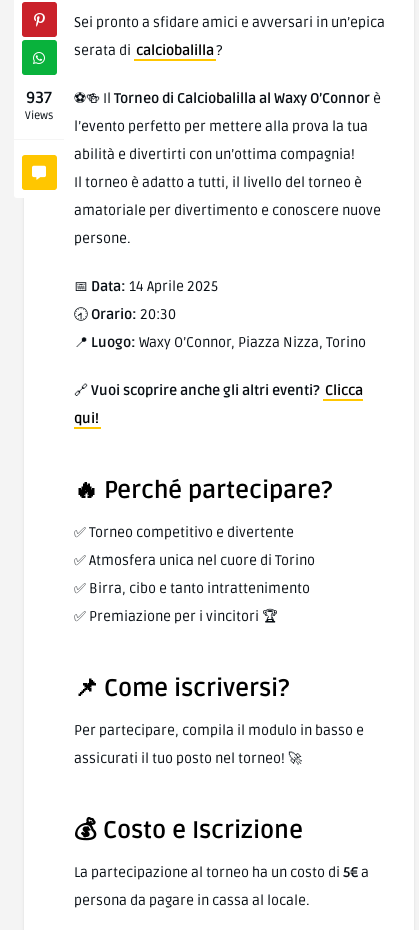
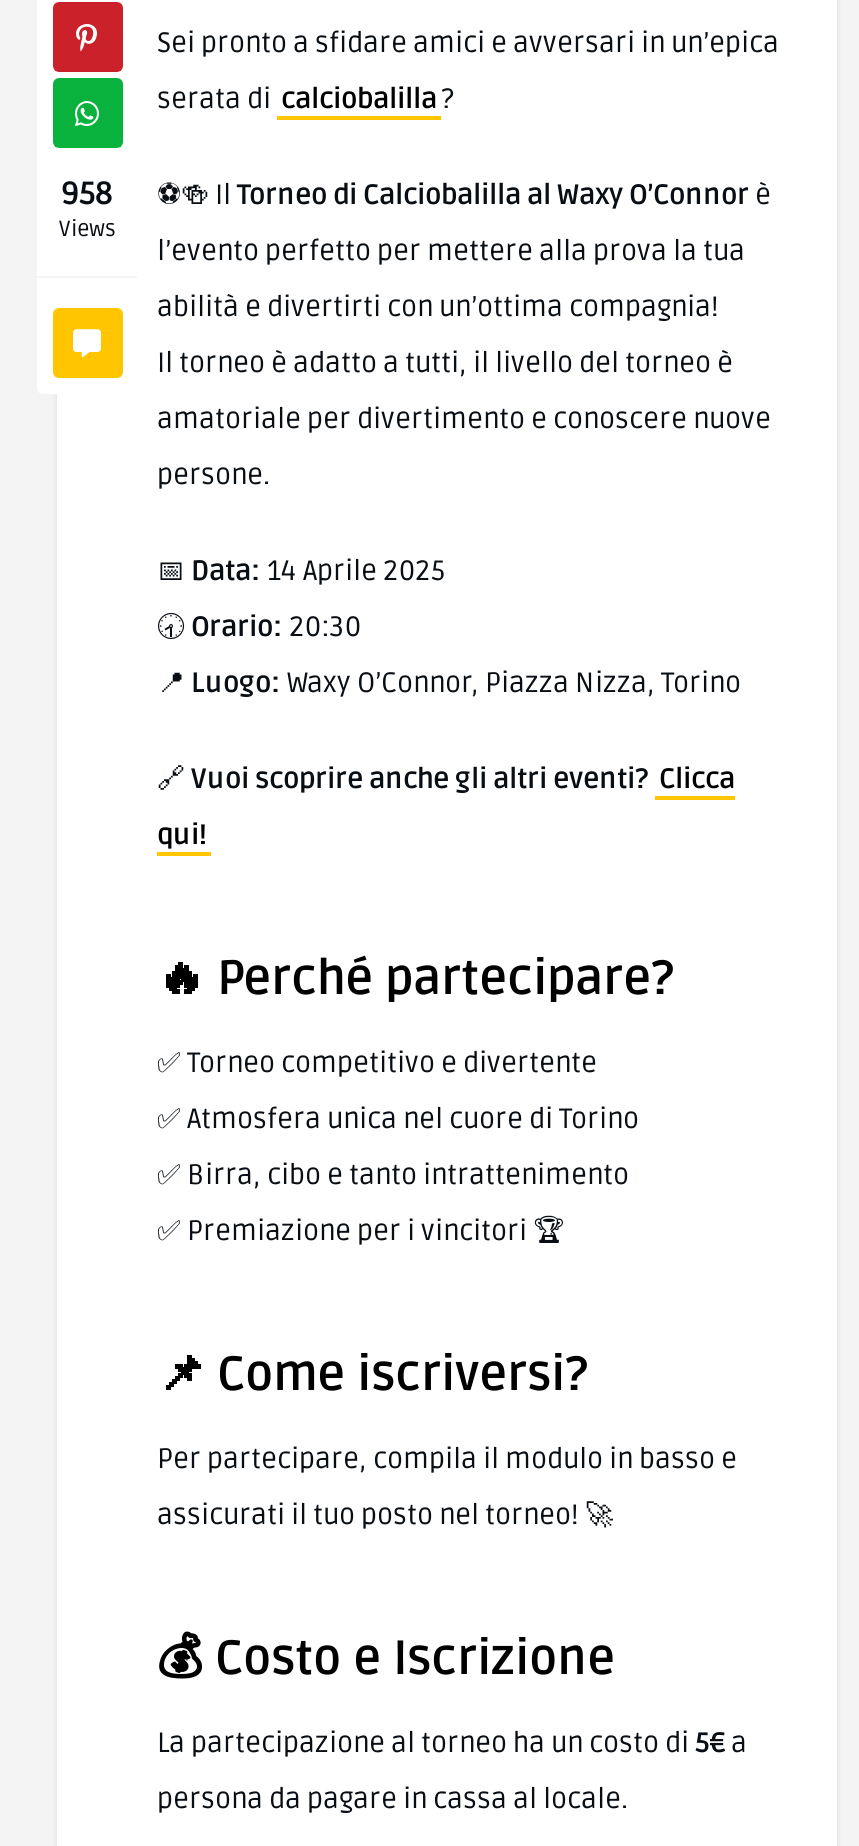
[26,88,52,108] 937 -> [61,174,113,214] 958

